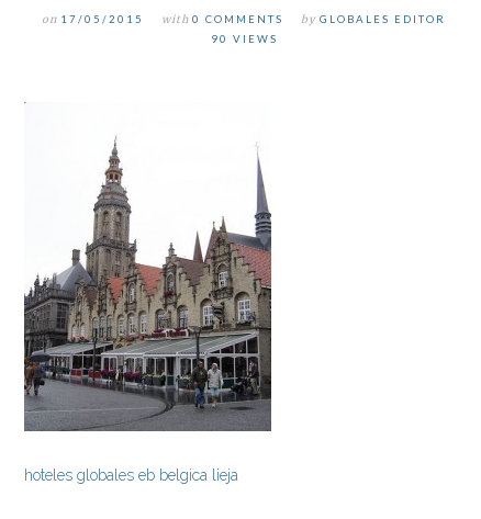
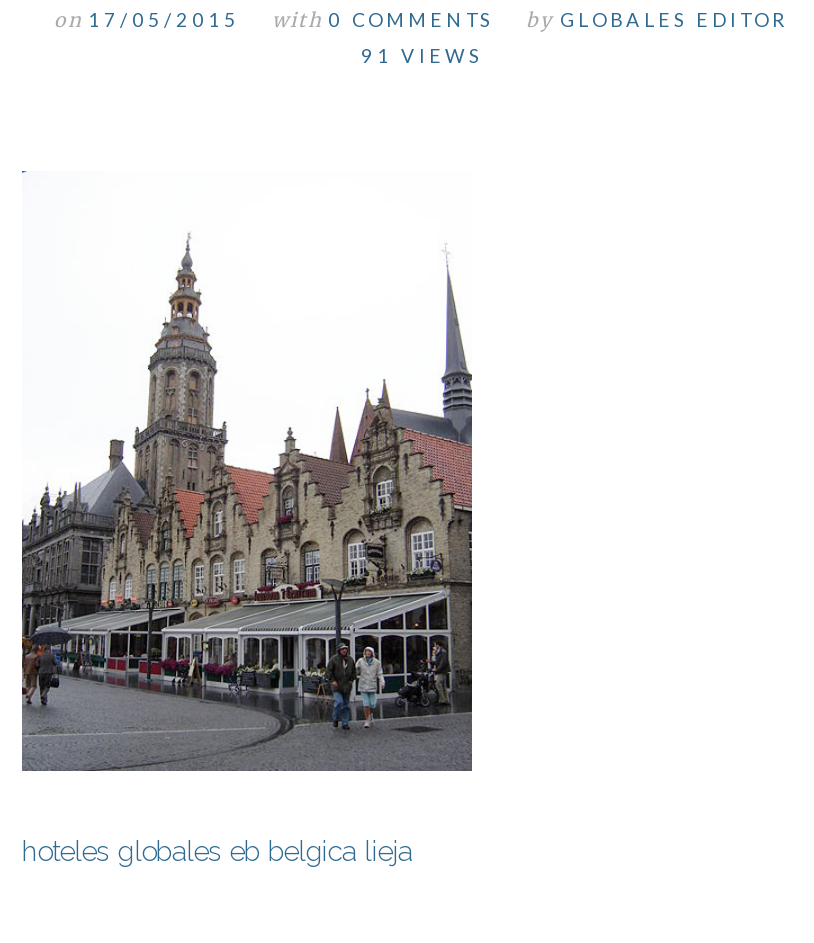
[210,33,277,45] 90 VIEWS -> [361,46,483,68] 91 VIEWS

